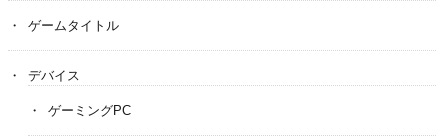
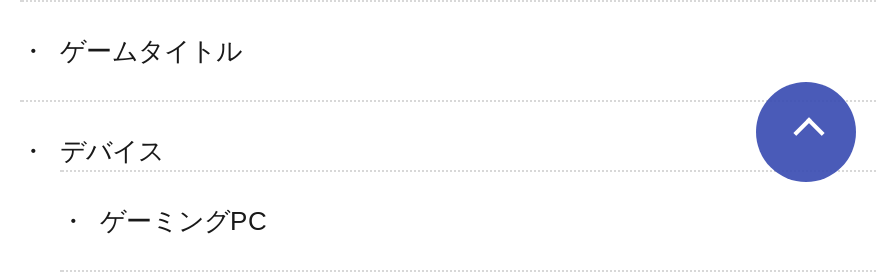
none -> [754,80,858,184] [image]

